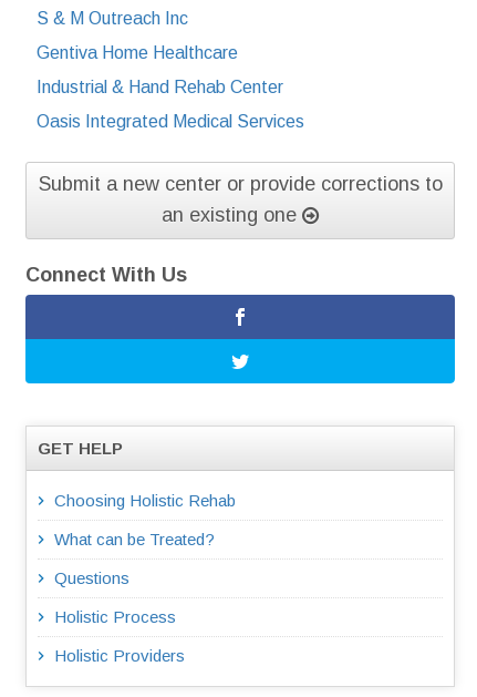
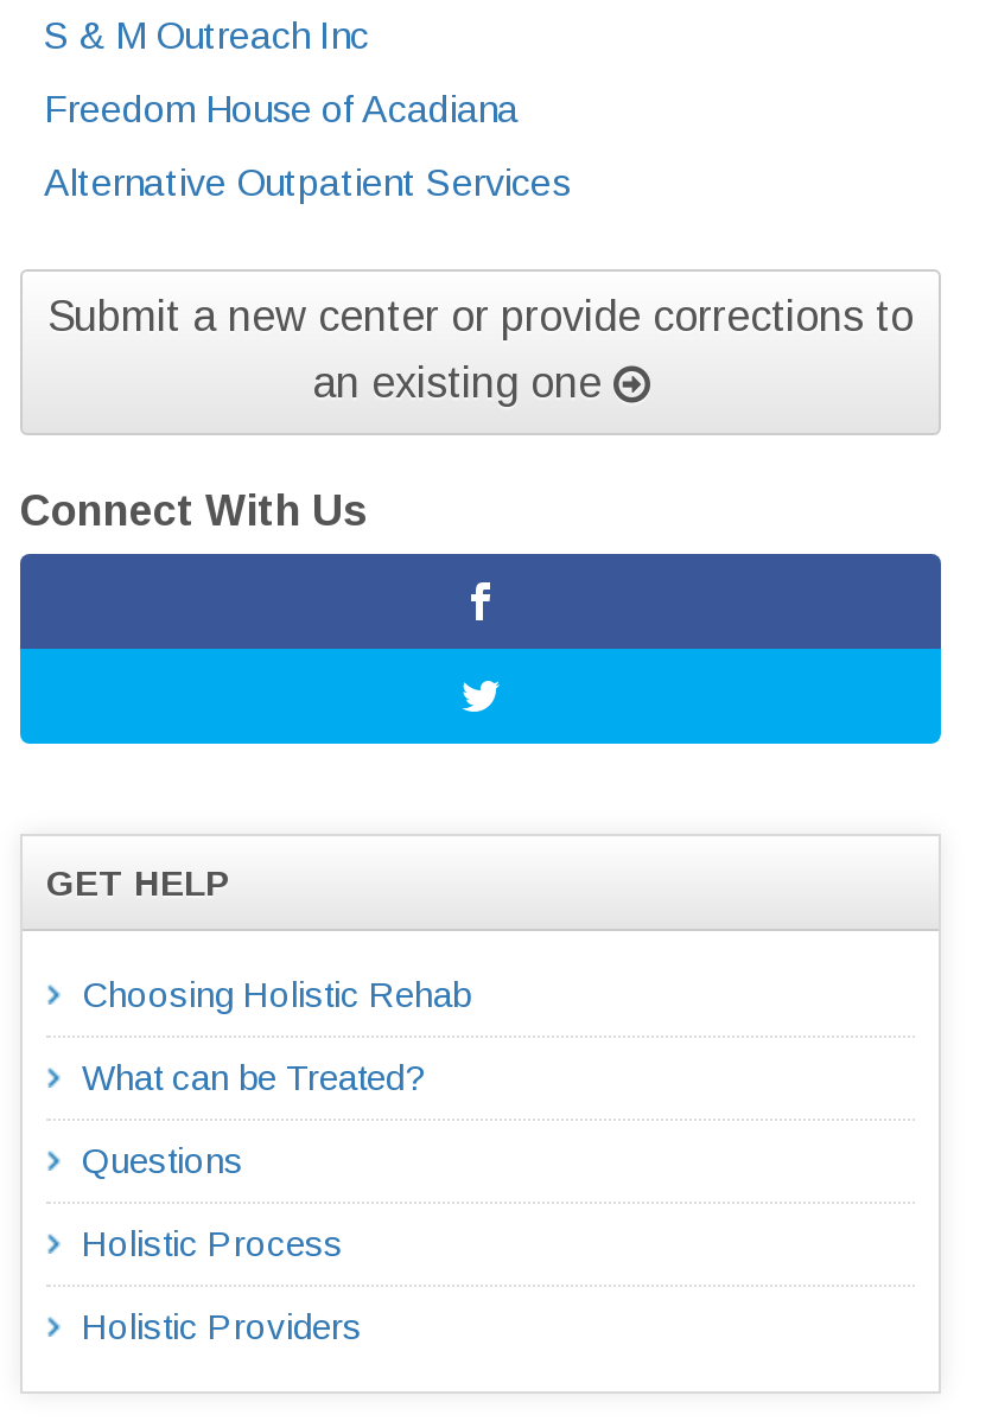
[37,43,304,130] Gentiva Home Healthcare | Industrial & Hand Rehab Center | Oasis Integrated Medical Services -> [44,89,571,203] Freedom House of Acadiana | Alternative Outpatient Services

